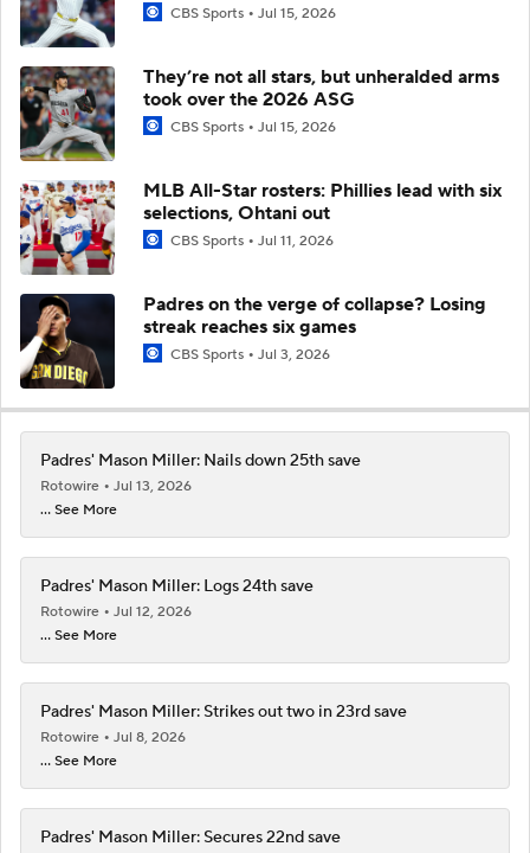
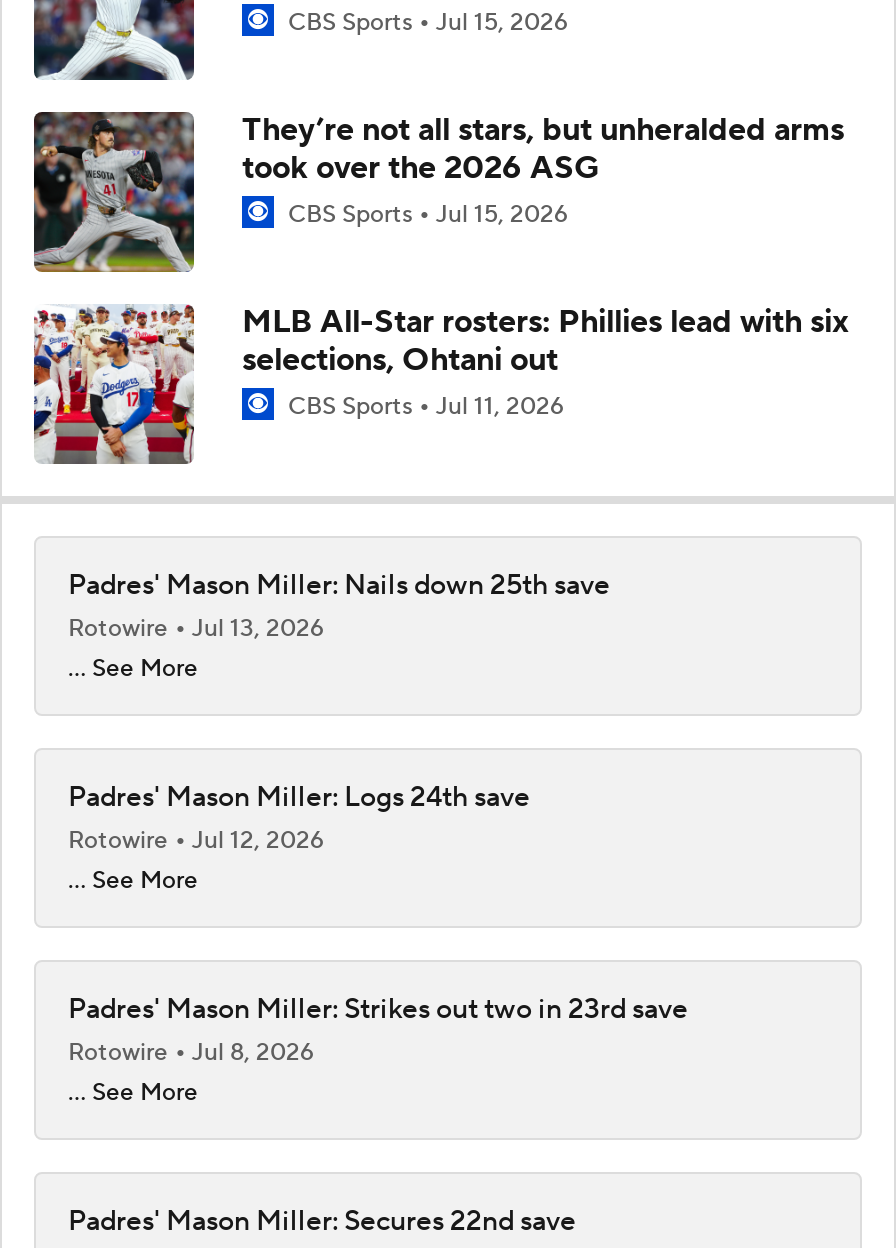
[19,293,486,390] [image] | Padres on the verge of collapse? Losing | streak reaches six games | CBS Sports Jul 3, 2026 -> none

